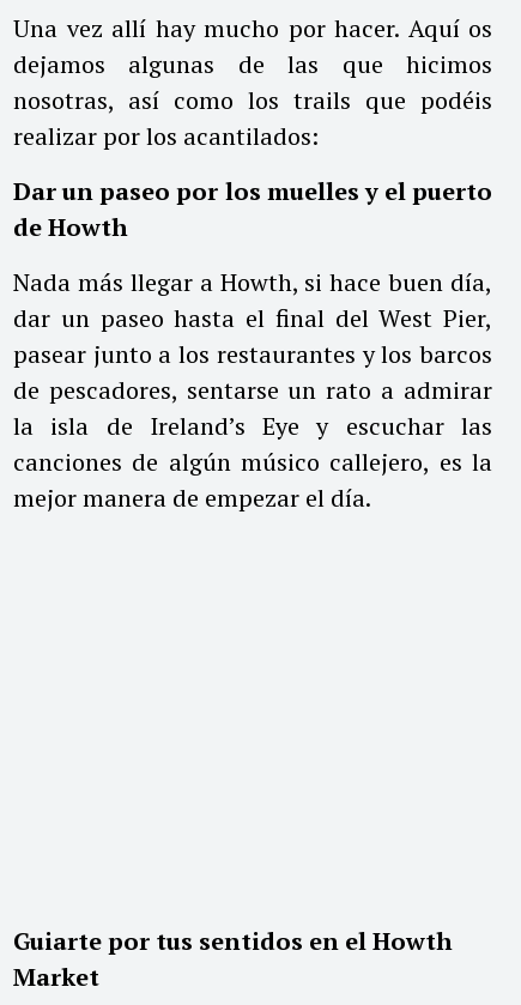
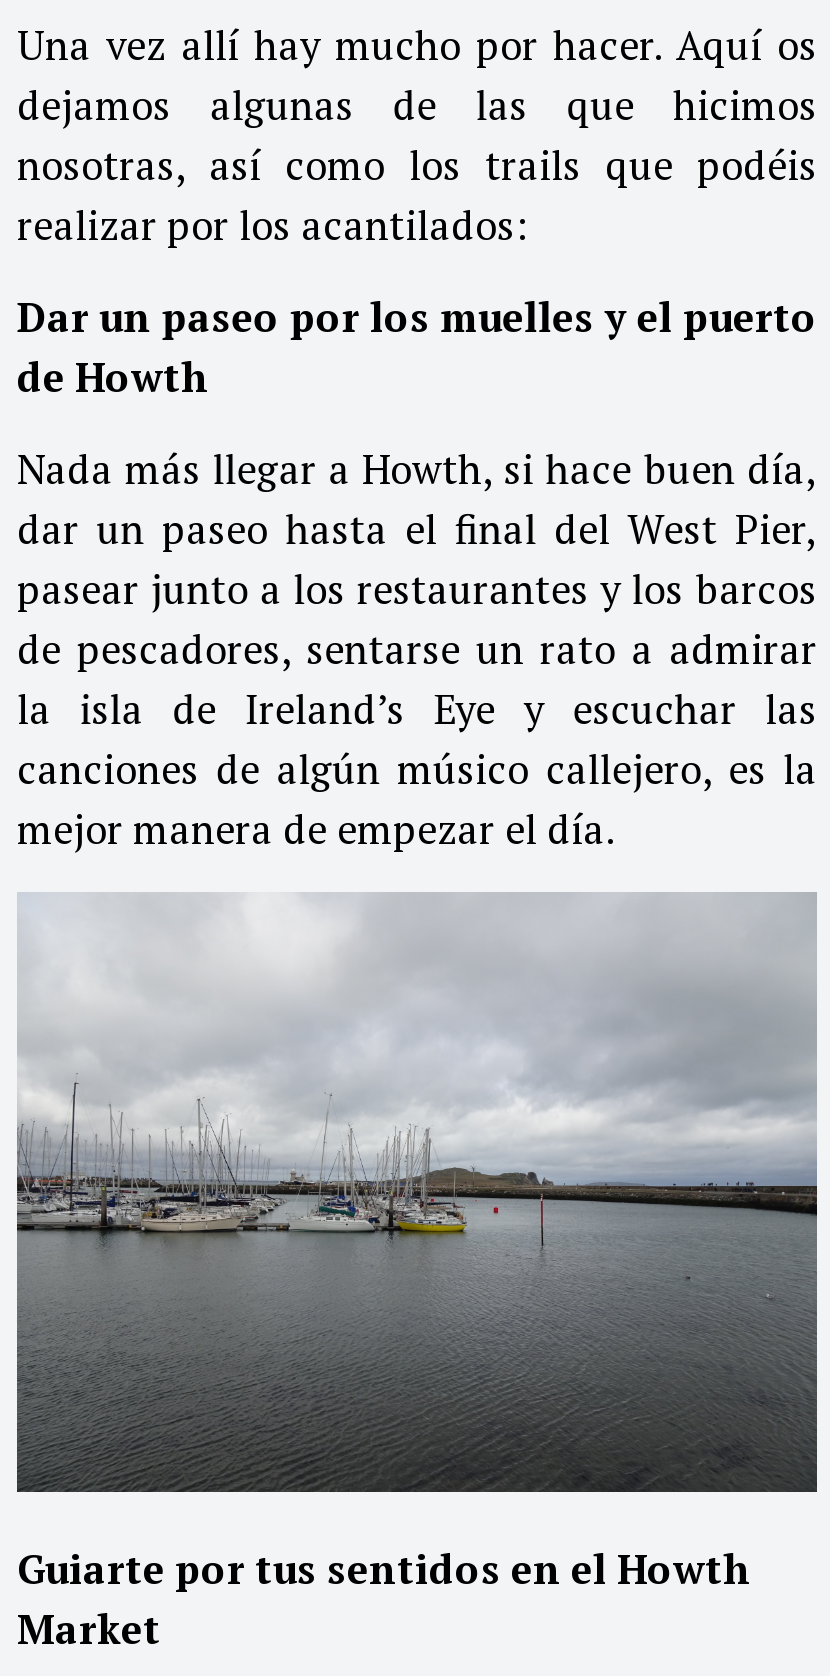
none -> [15,892,819,1494] [image]

